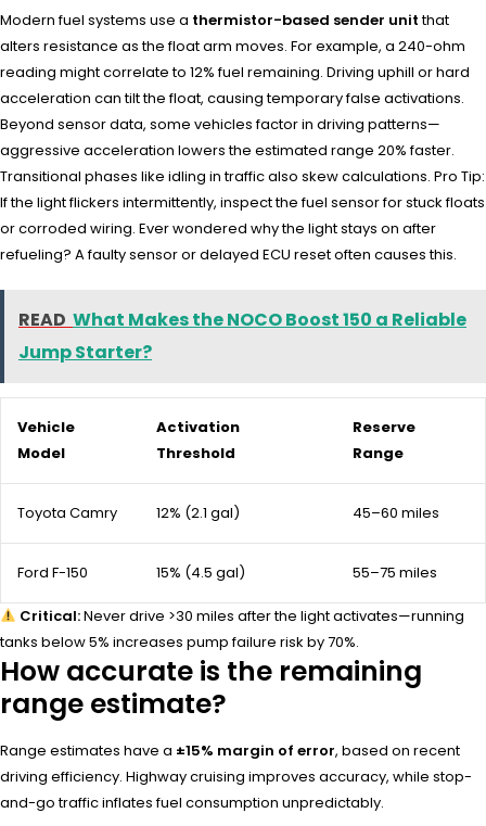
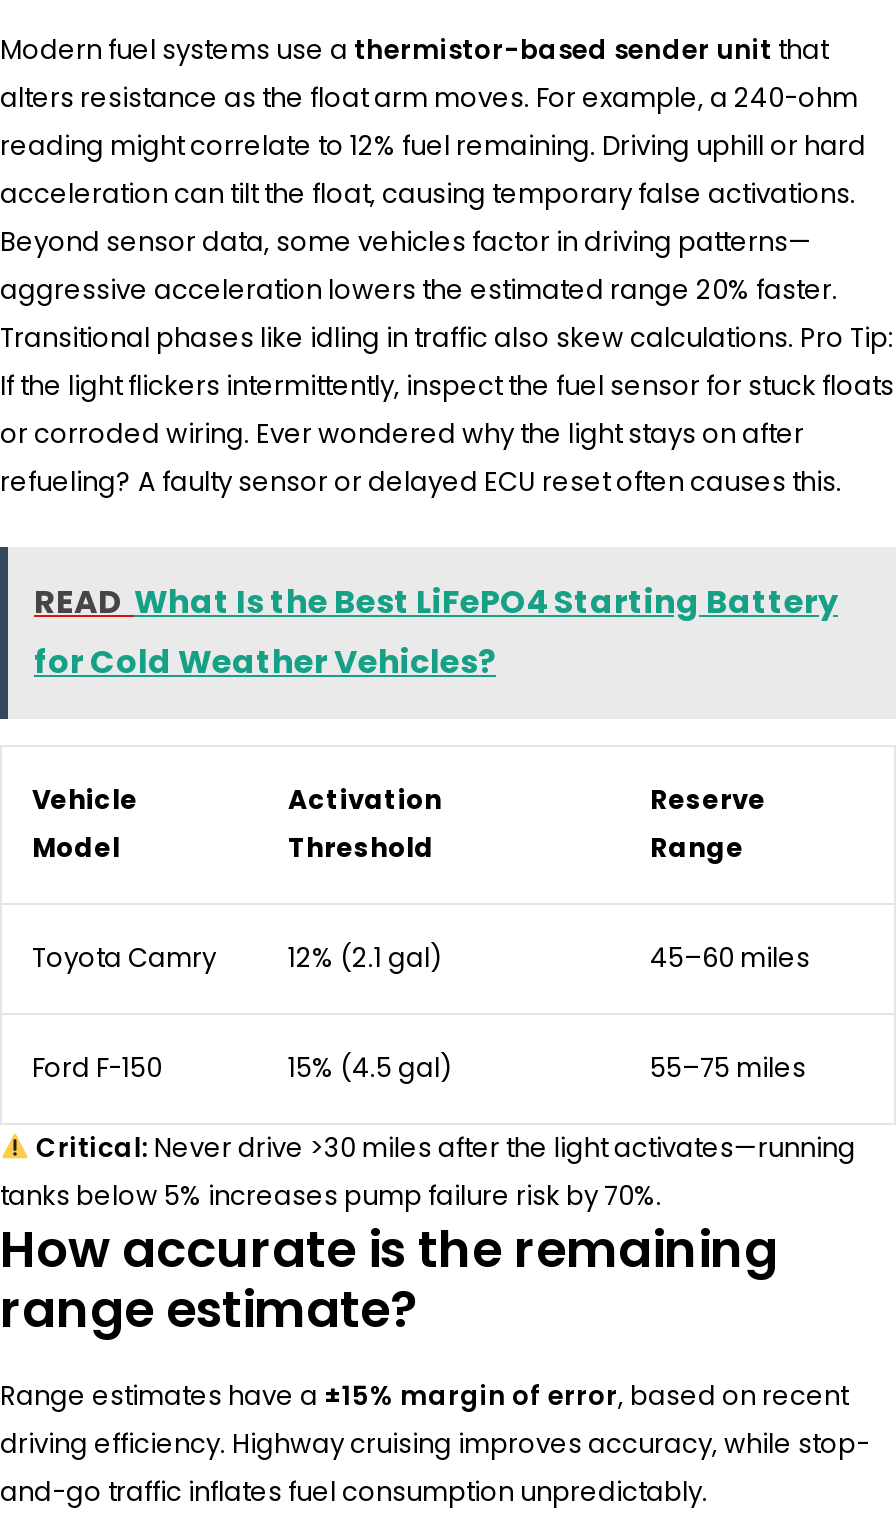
[18,307,466,365] READ What Makes the NOCO Boost 150 a Reliable | Jump Starter? -> [34,579,838,685] READ What Is the Best LiFePO4 Starting Battery | for Cold Weather Vehicles?

